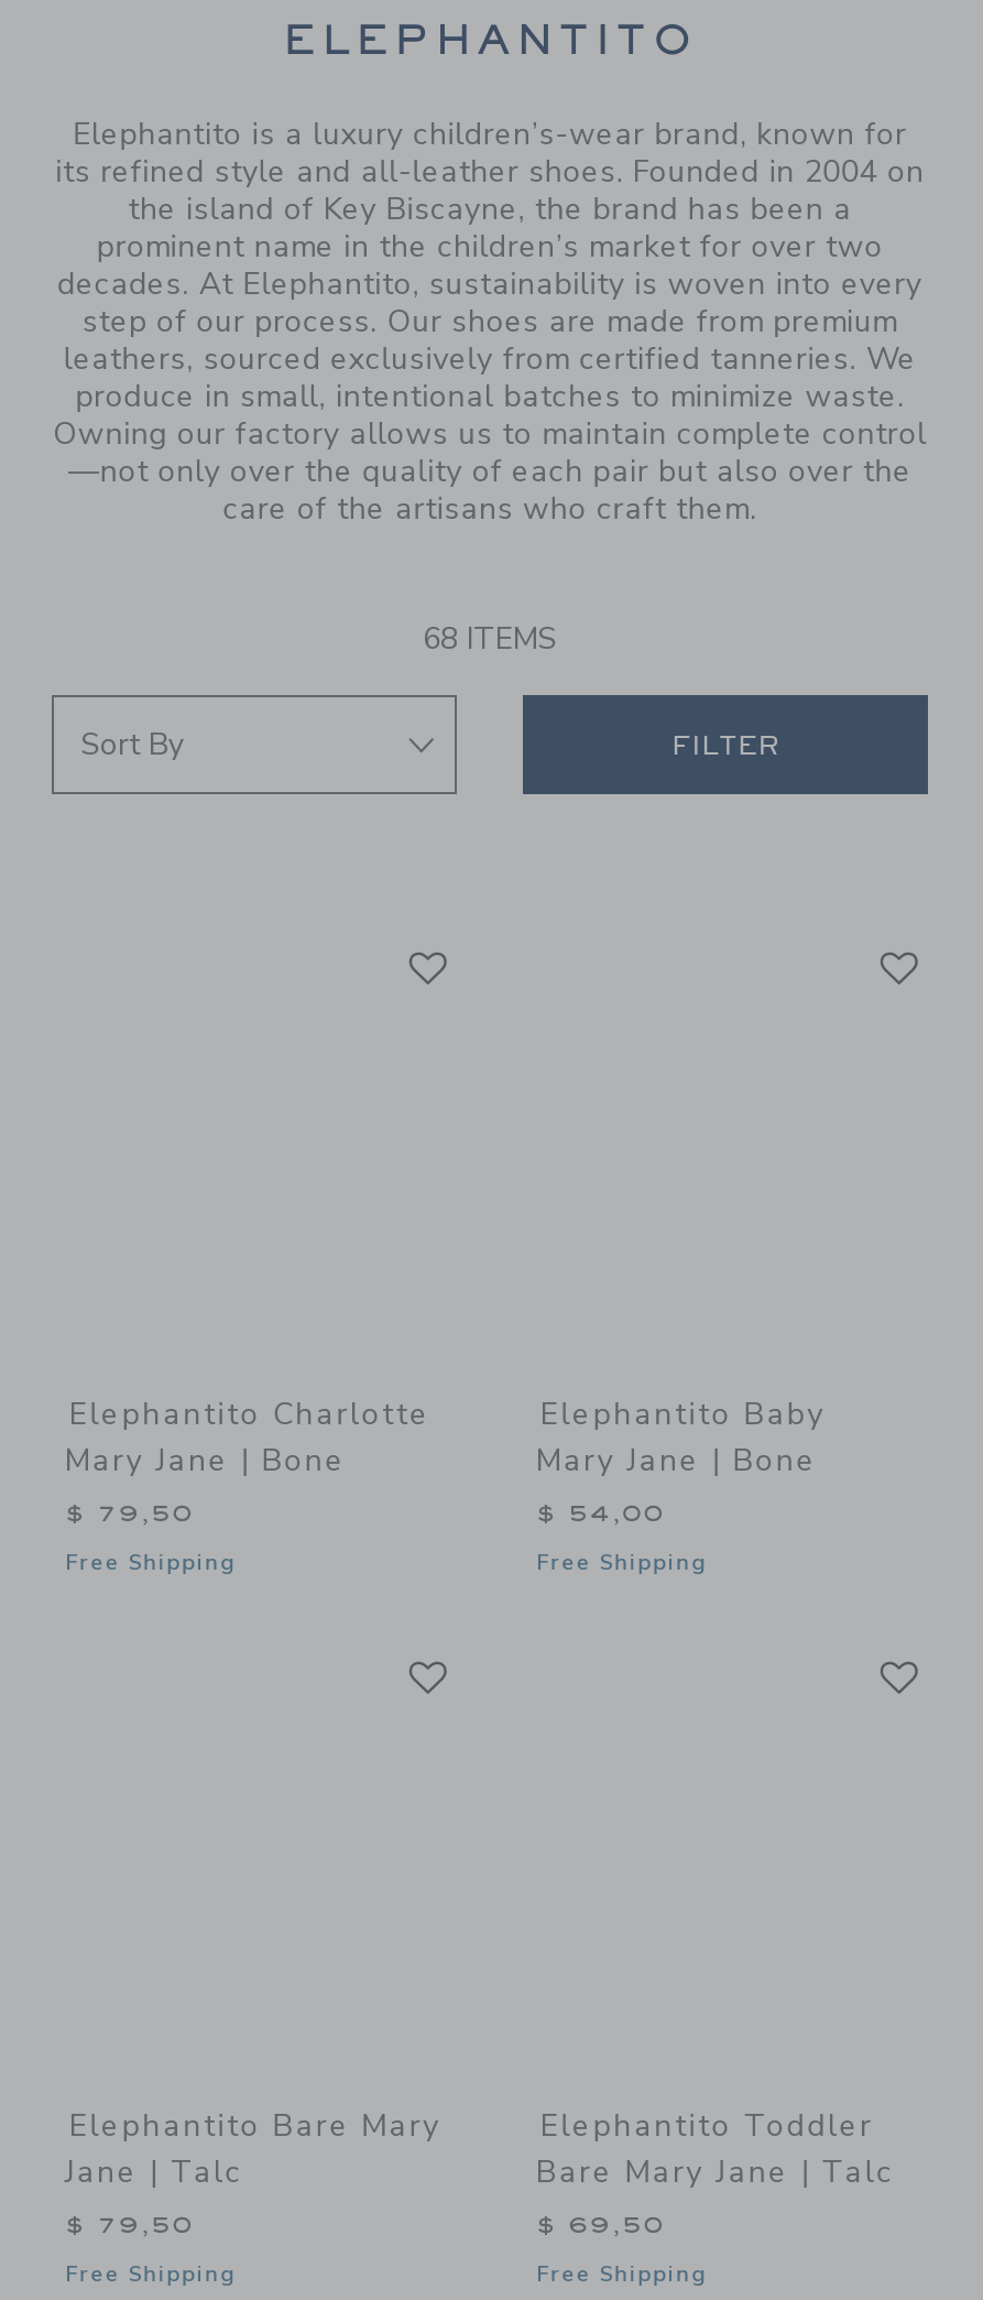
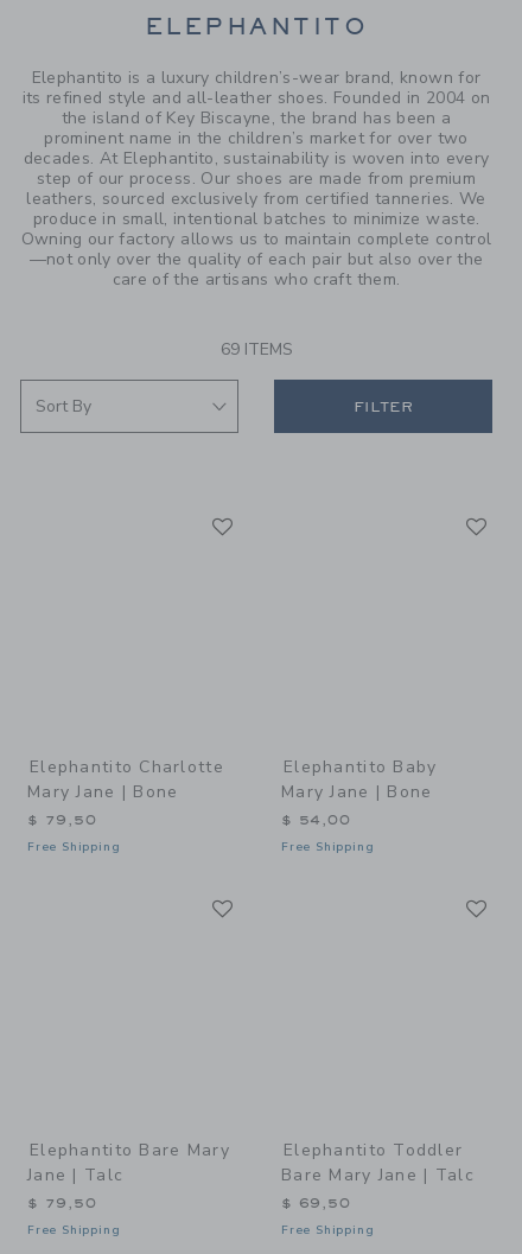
[423,618,557,660] 68 ITEMS -> [220,338,292,361] 69 ITEMS

